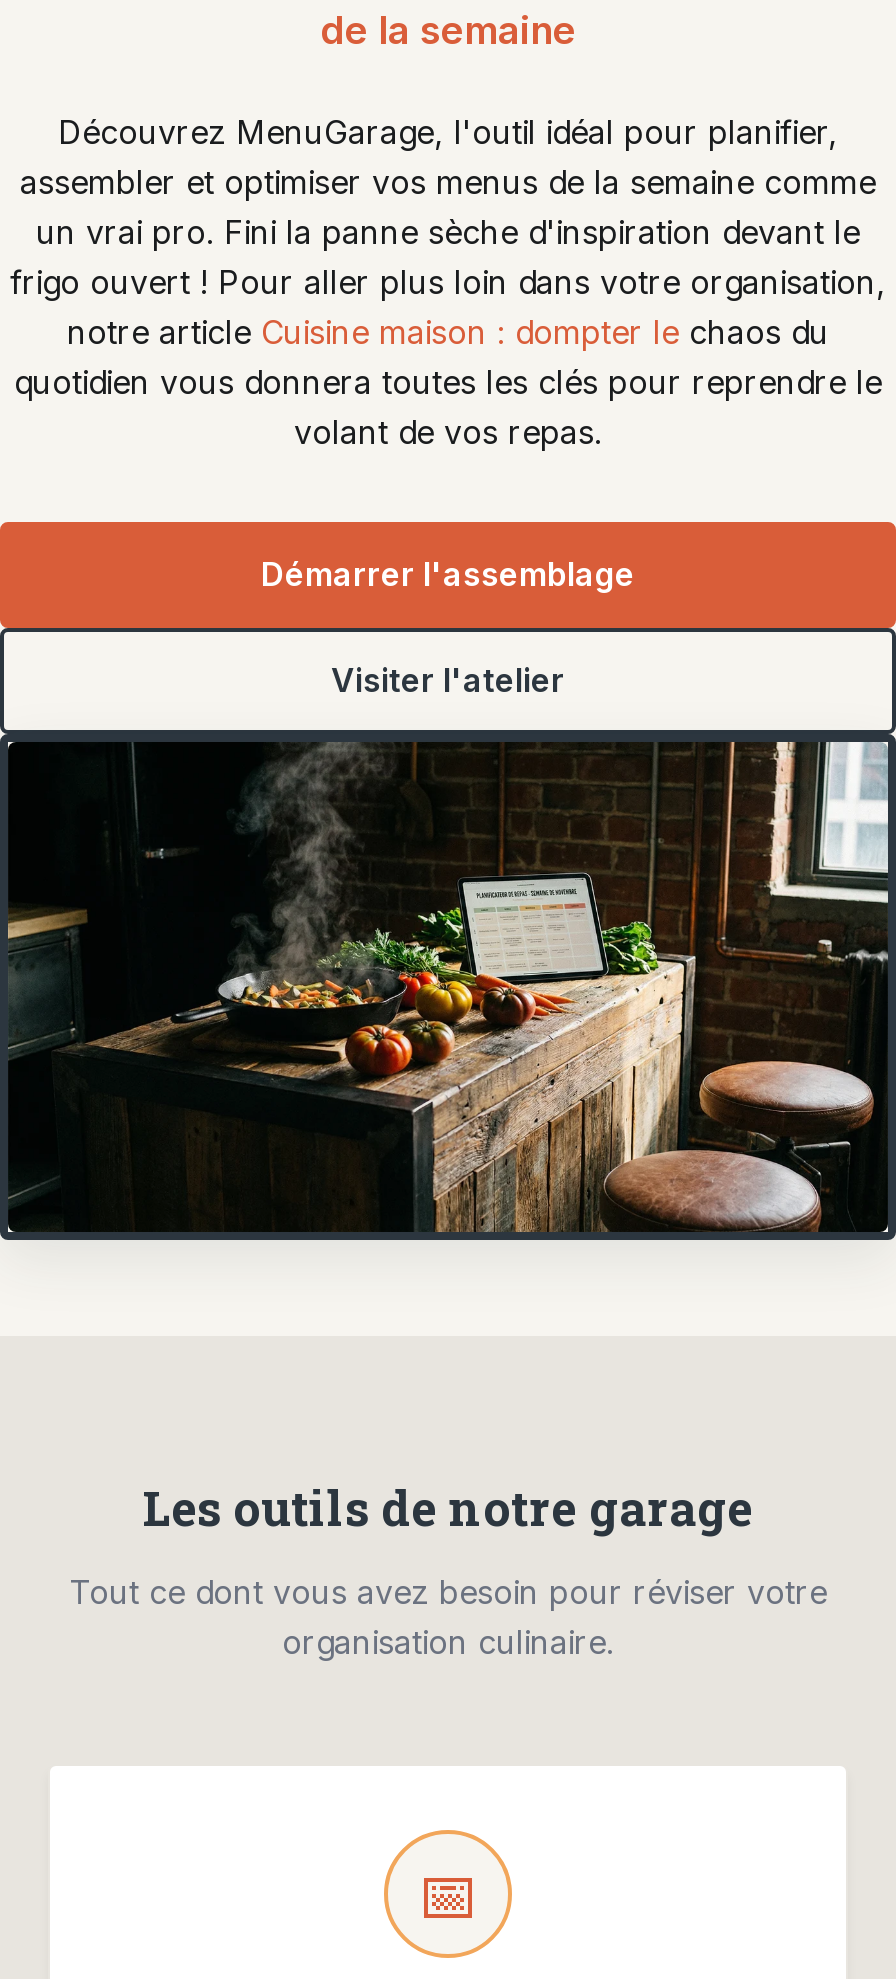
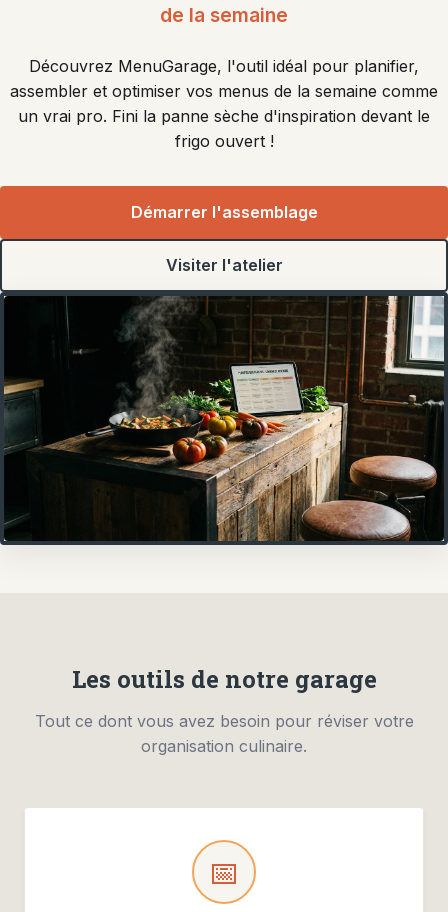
[10,262,886,452] frigo ouvert ! Pour aller plus loin dans votre organisation, | notre article Cuisine maison : dompter le chaos du | quotidien vous donnera toutes les clés pour reprendre le | volant de vos repas. -> [174,131,273,151] frigo ouvert !

